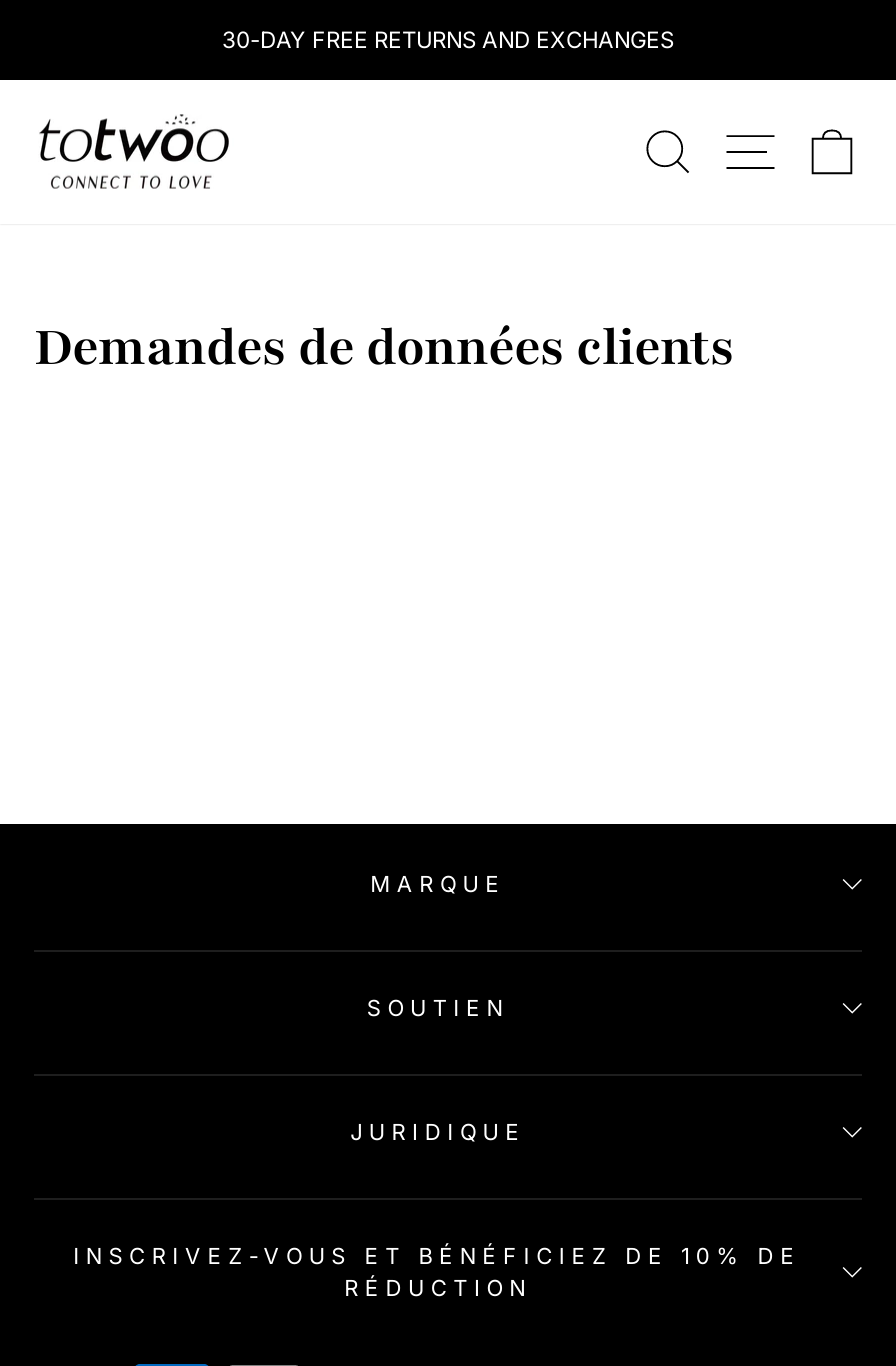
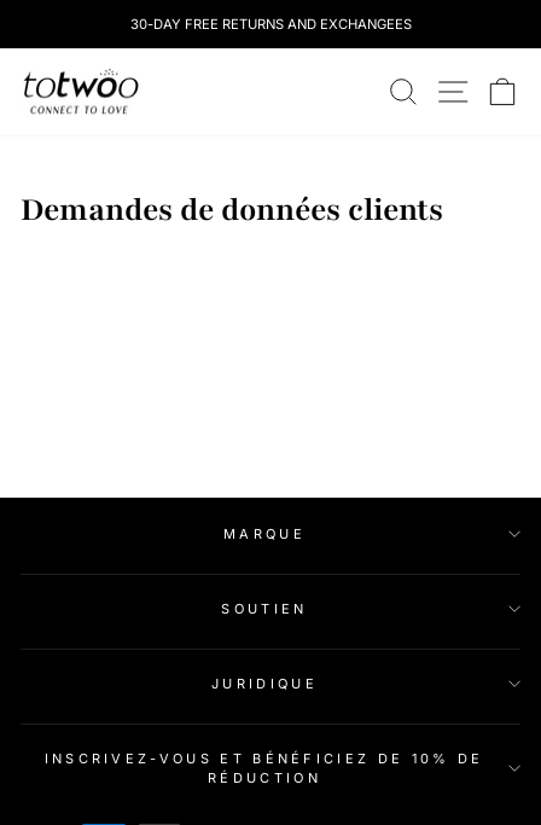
[222,26,674,54] 30-DAY FREE RETURNS AND EXCHANGES -> [130,16,411,33] 30-DAY FREE RETURNS AND EXCHANGEES

